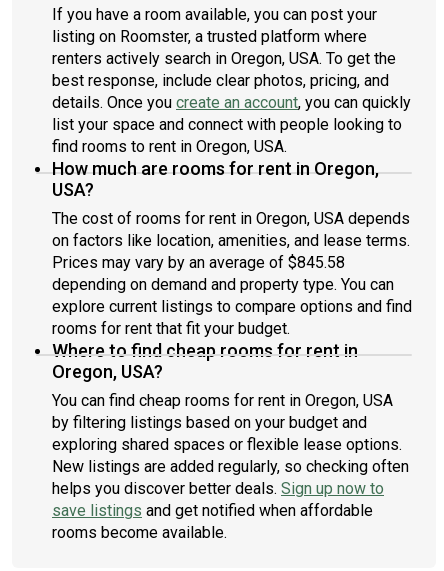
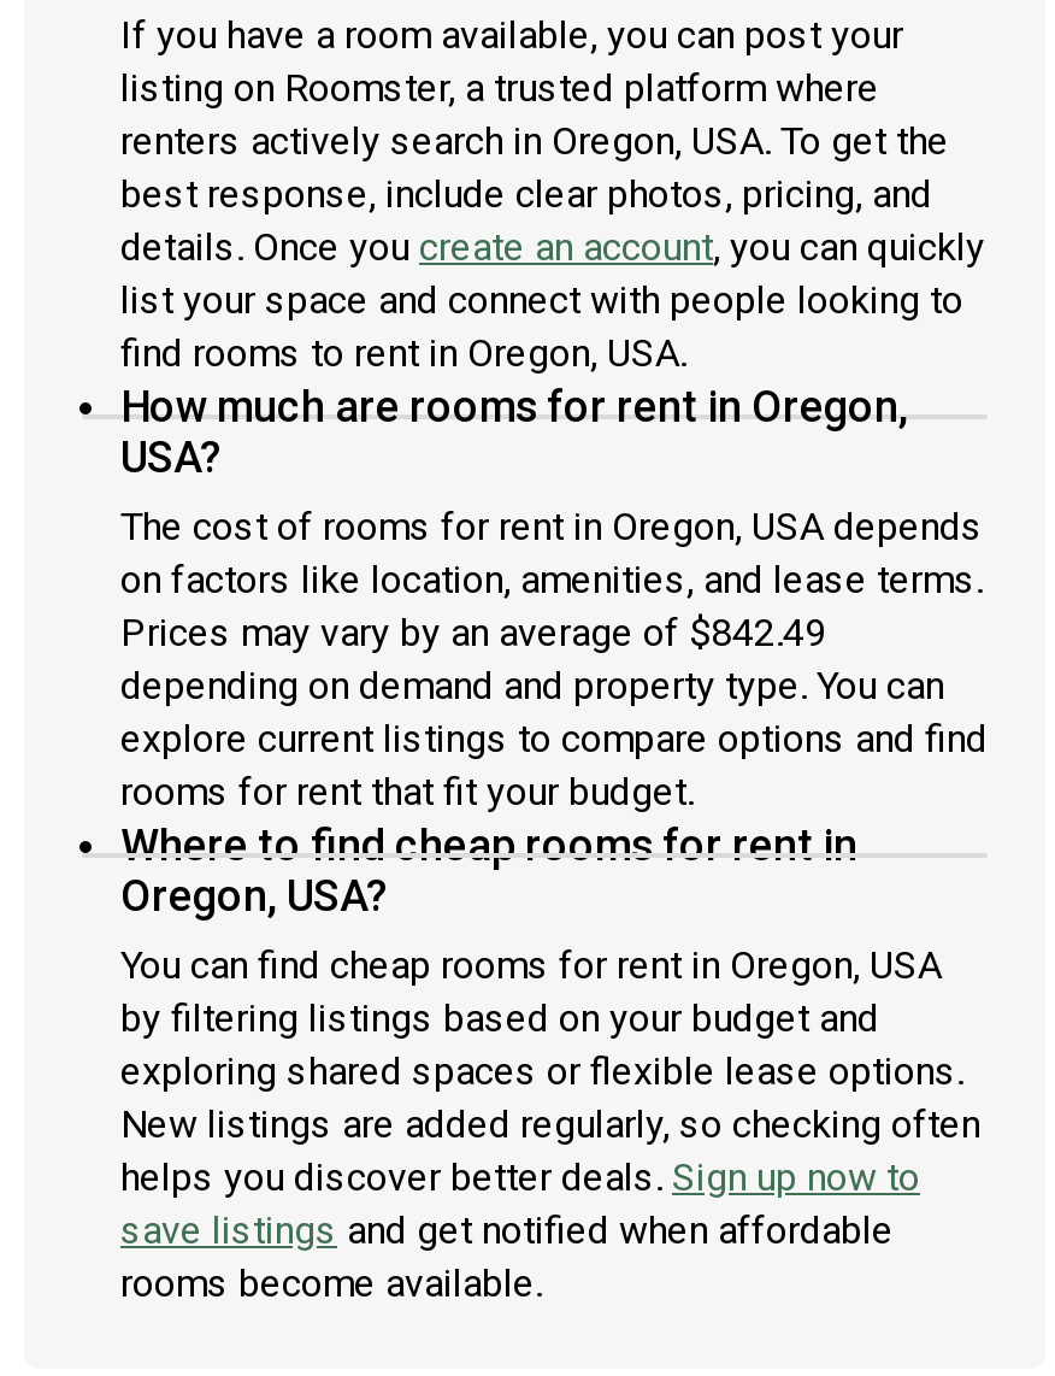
[52,253,345,272] Prices may vary by an average of $845.58 -> [120,610,826,655] Prices may vary by an average of $842.49

